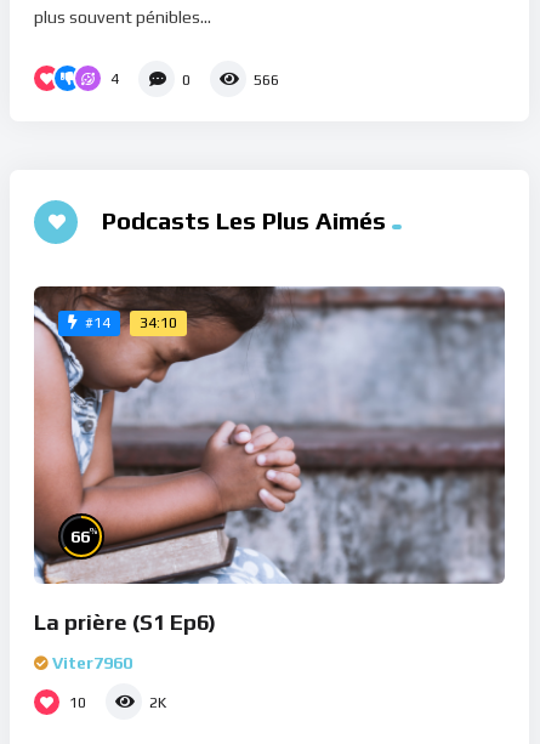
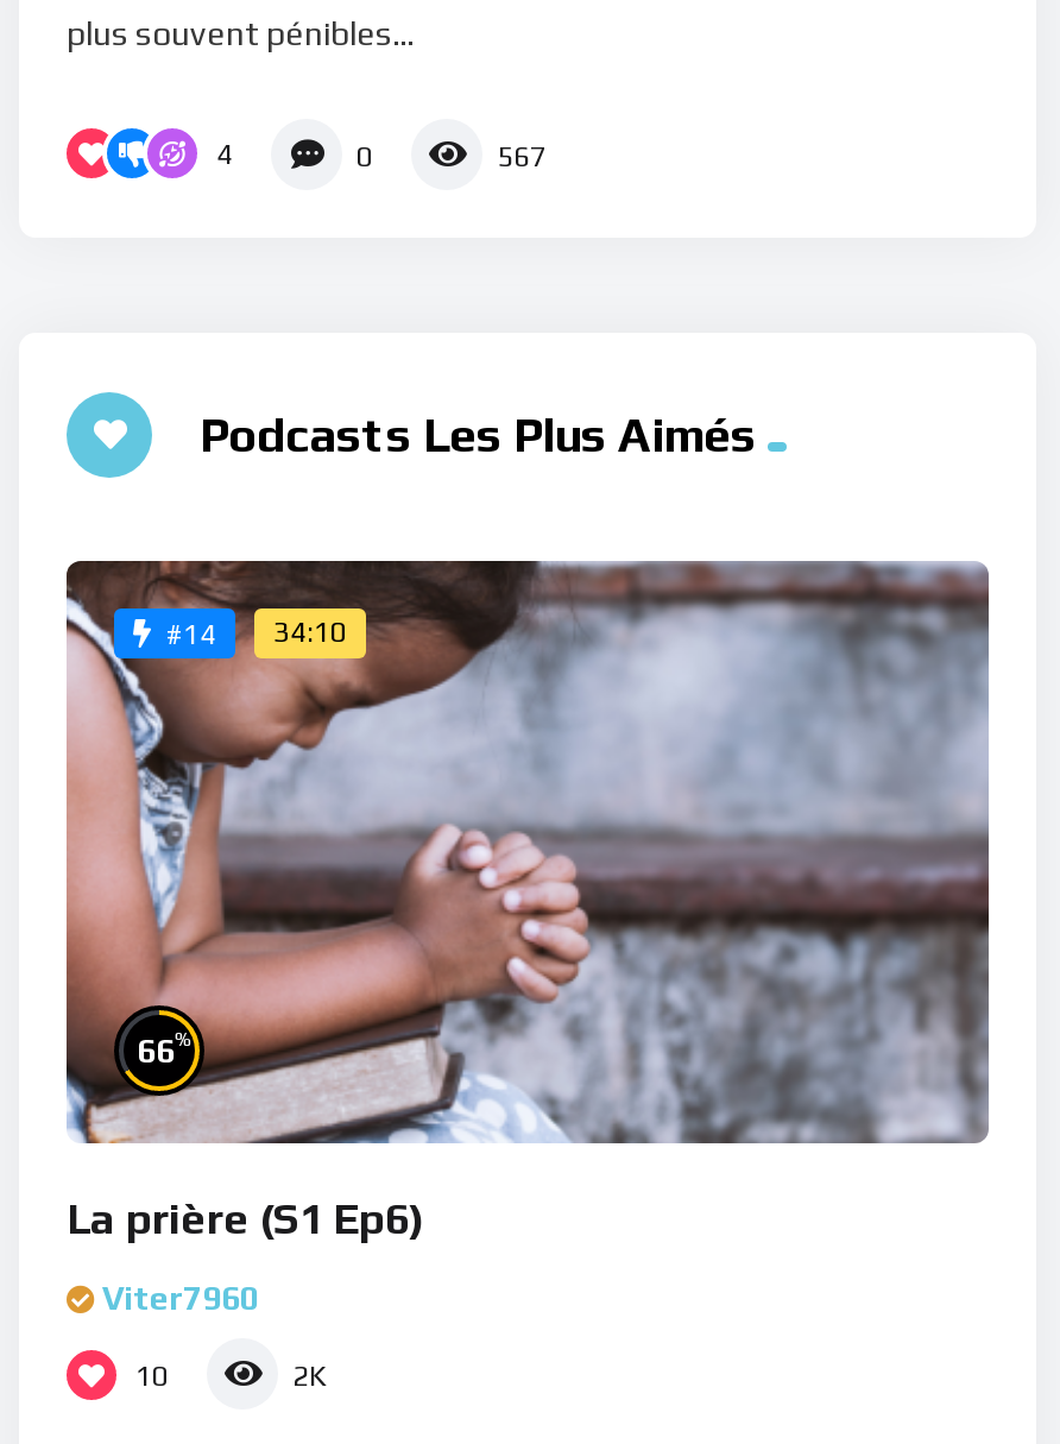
[254,71,279,88] 566 -> [497,140,547,173] 567

